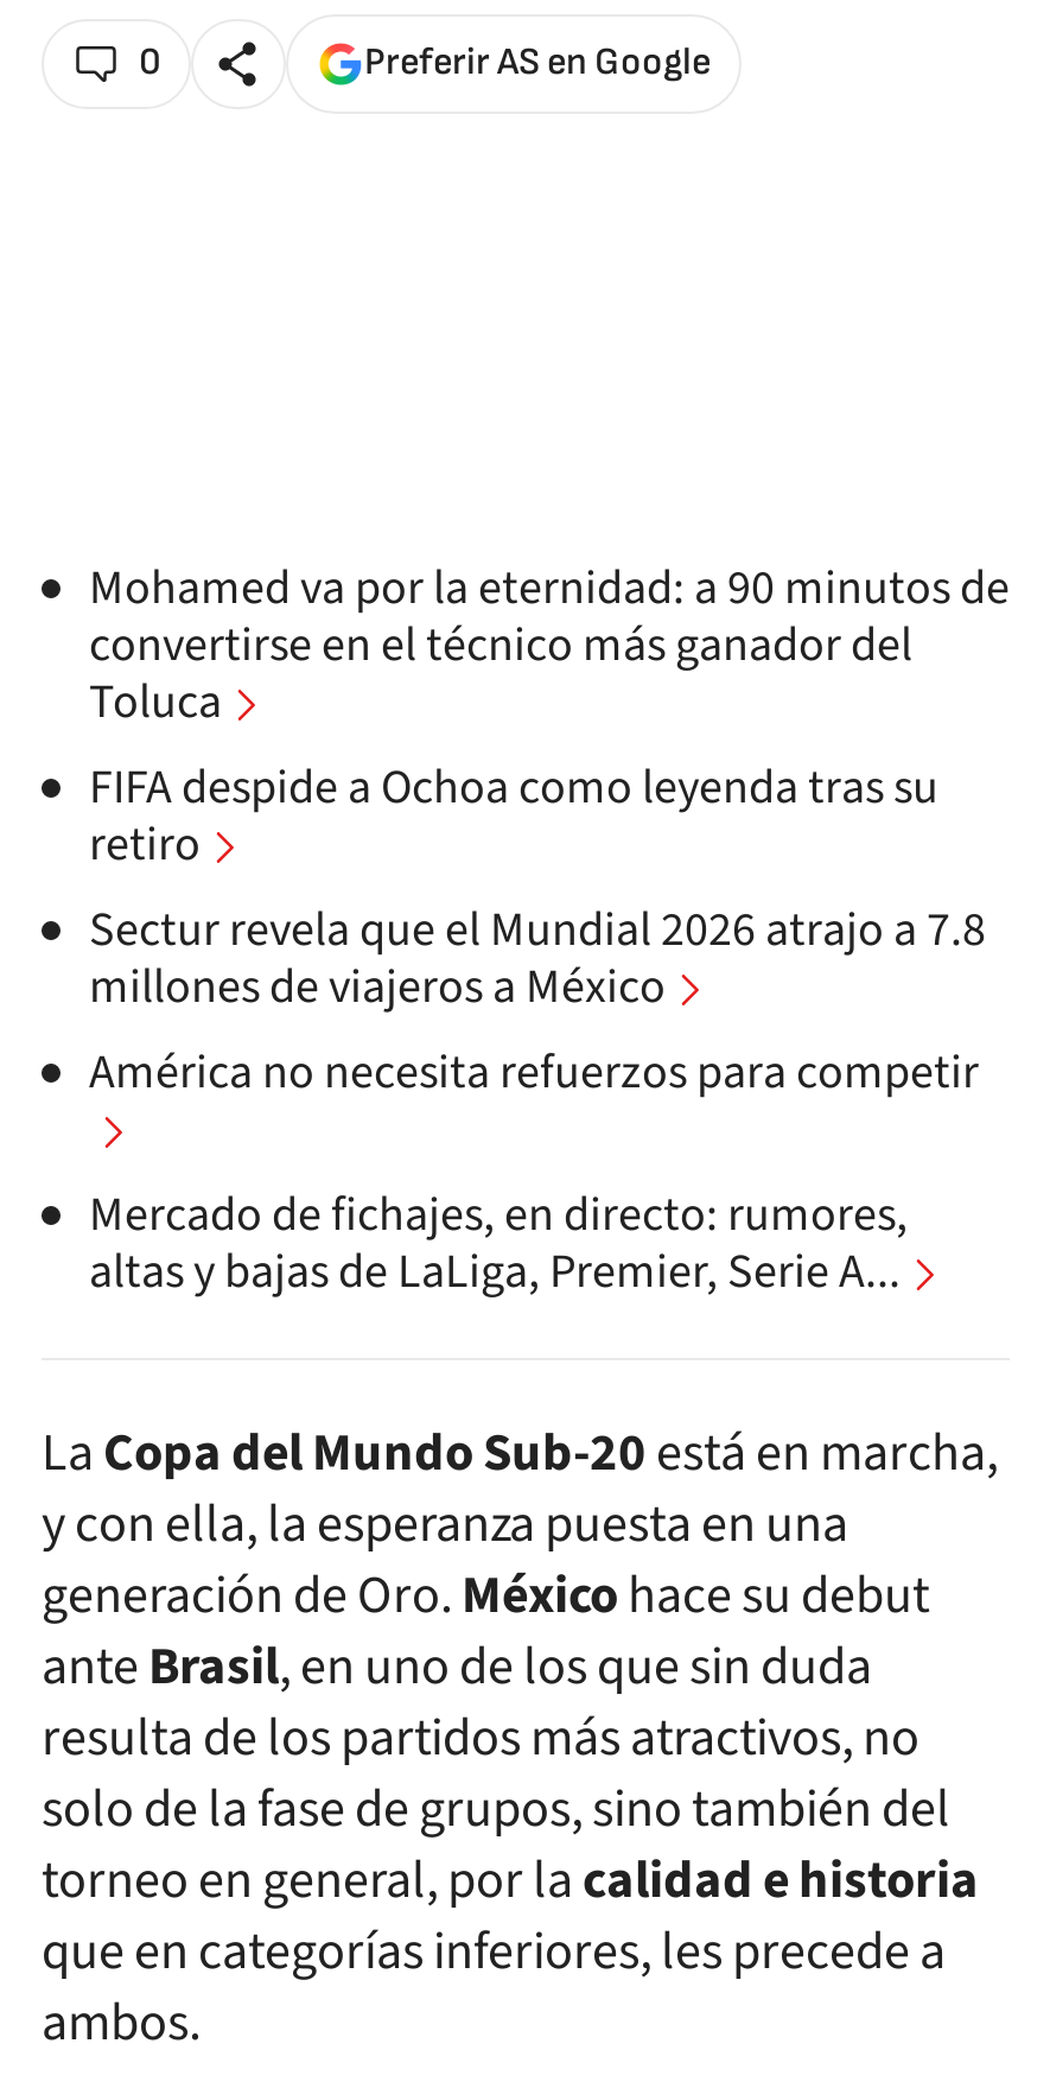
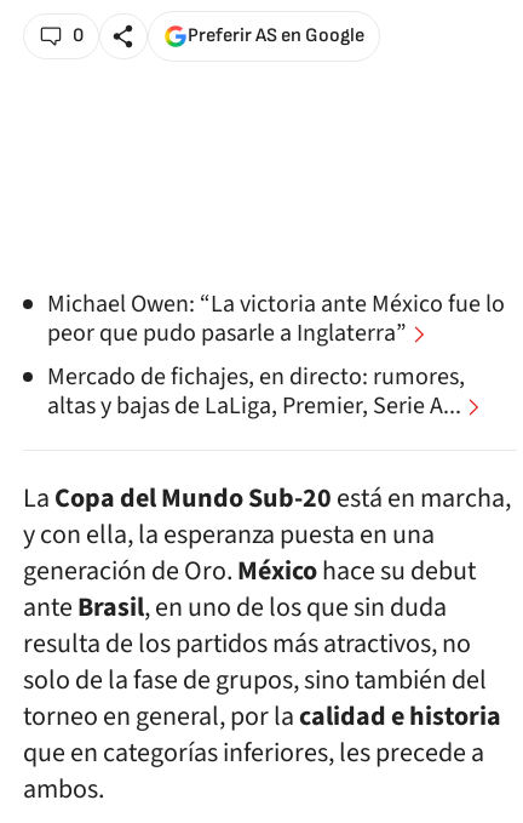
[89,556,1010,1106] Mohamed va por la eternidad: a 90 minutos de | convertirse en el técnico más ganador del | Toluca | FIFA despide a Ochoa como leyenda tras su | retiro | Sectur revela que el Mundial 2026 atrajo a 7.8 | millones de viajeros a México | América no necesita refuerzos para competir -> [47,287,505,350] Michael Owen: “La victoria ante México fue lo | peor que pudo pasarle a Inglaterra”

